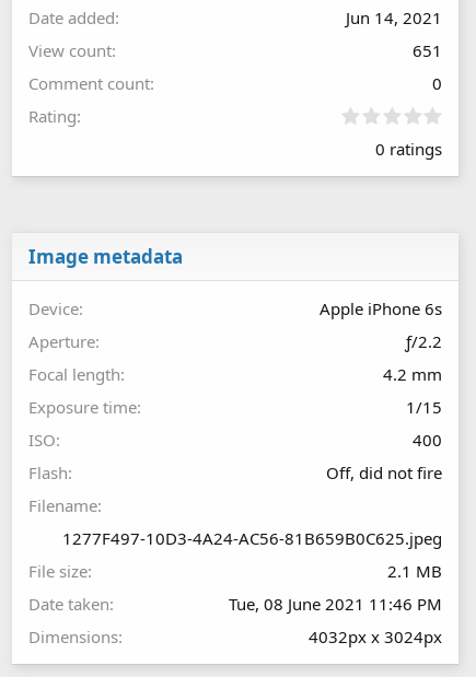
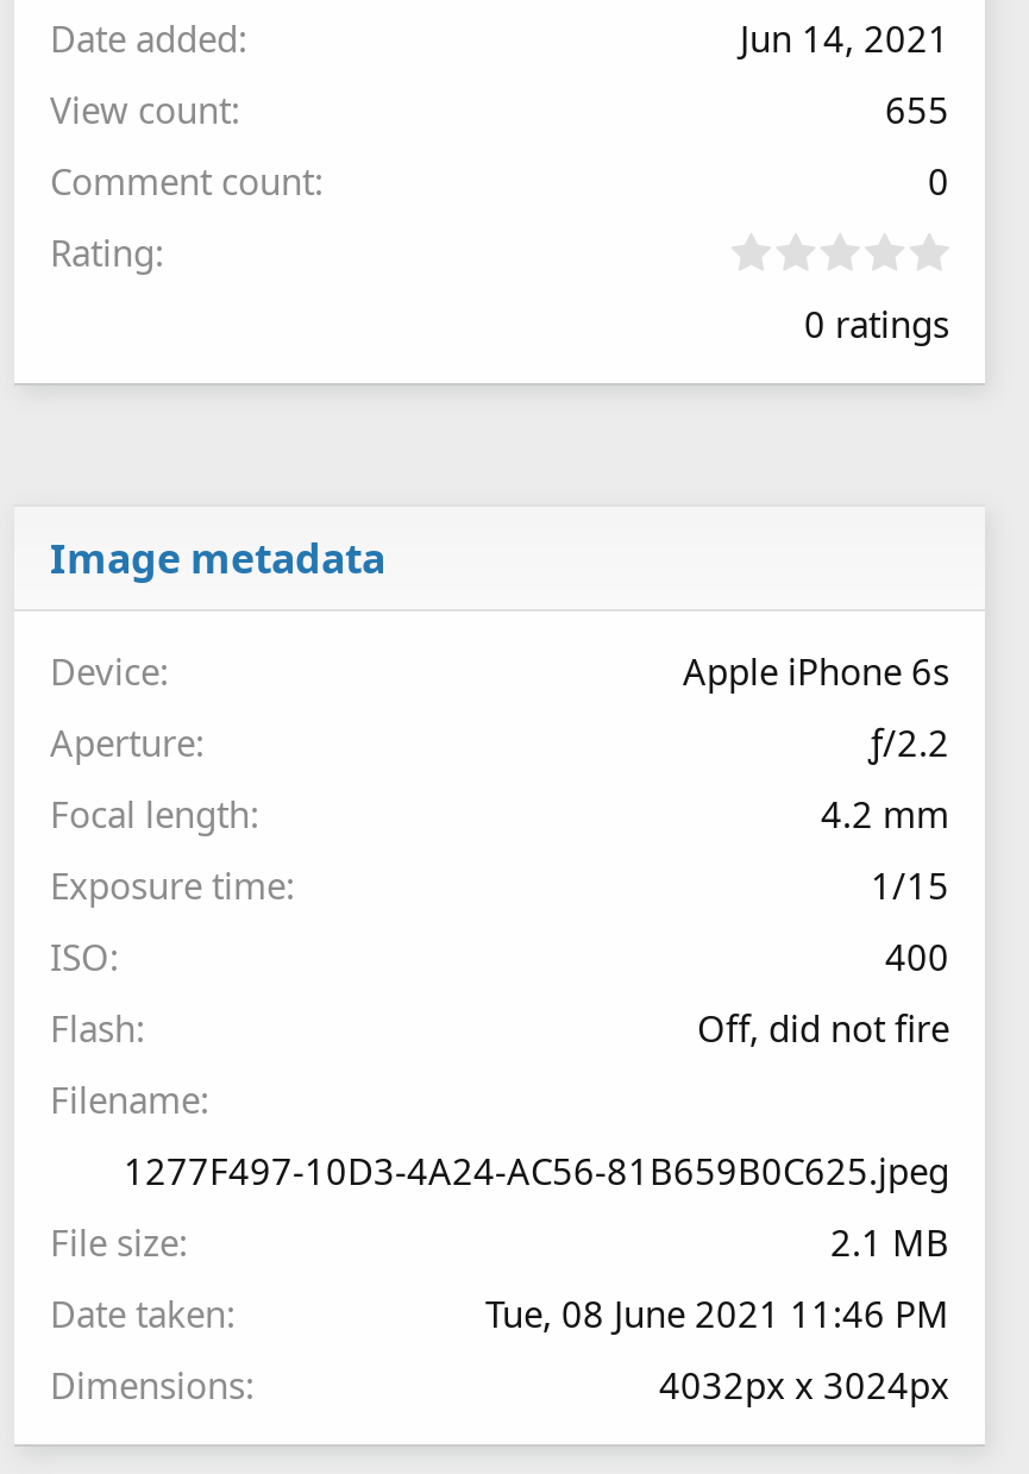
[413,39,442,61] 651 -> [885,86,949,133] 655

